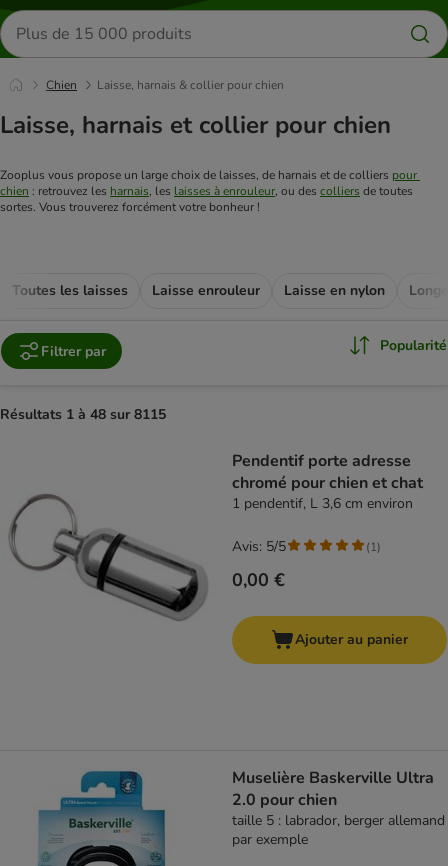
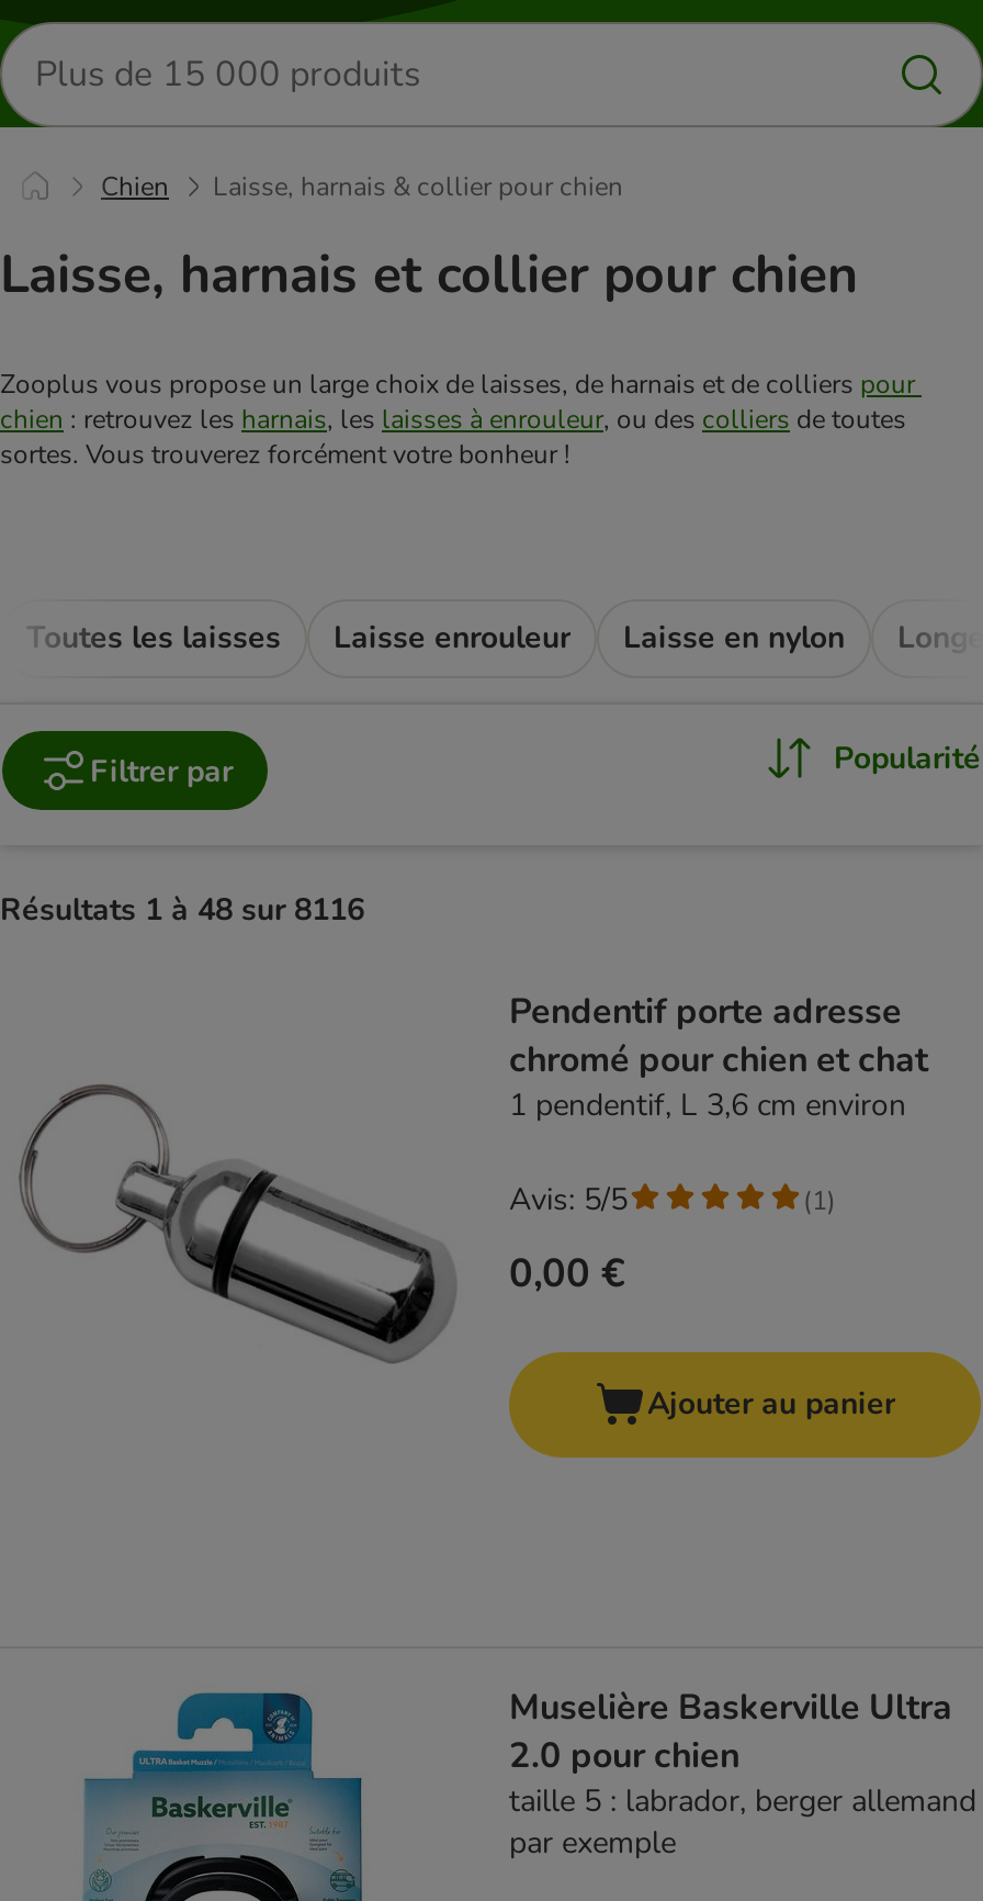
[0,405,166,424] Résultats 1 à 48 sur 8115 -> [0,889,364,931] Résultats 1 à 48 sur 8116

